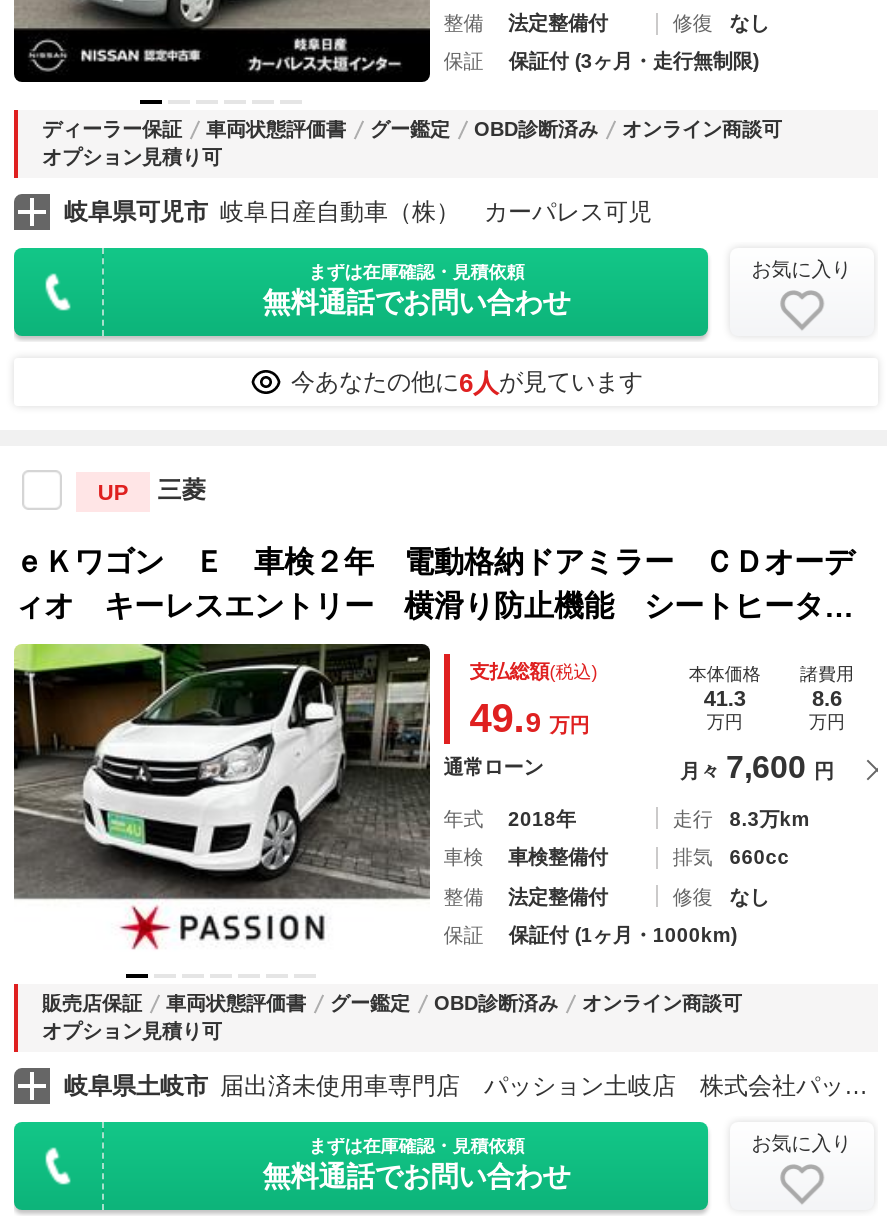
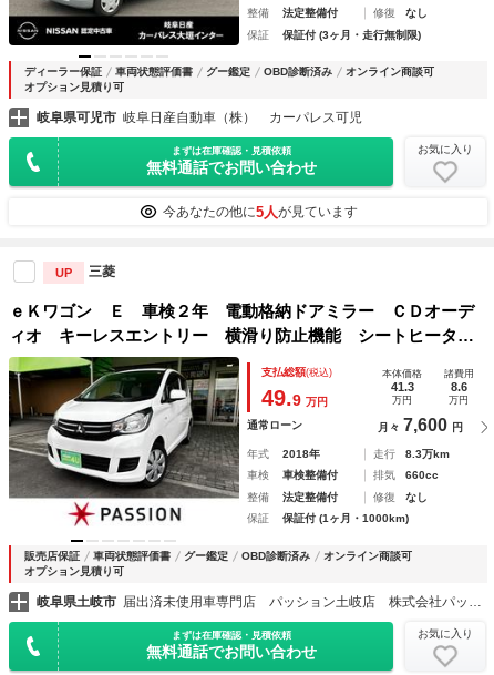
[291,368,643,398] 今あなたの他に6人が見ています -> [162,204,357,220] 今あなたの他に5人が見ています

